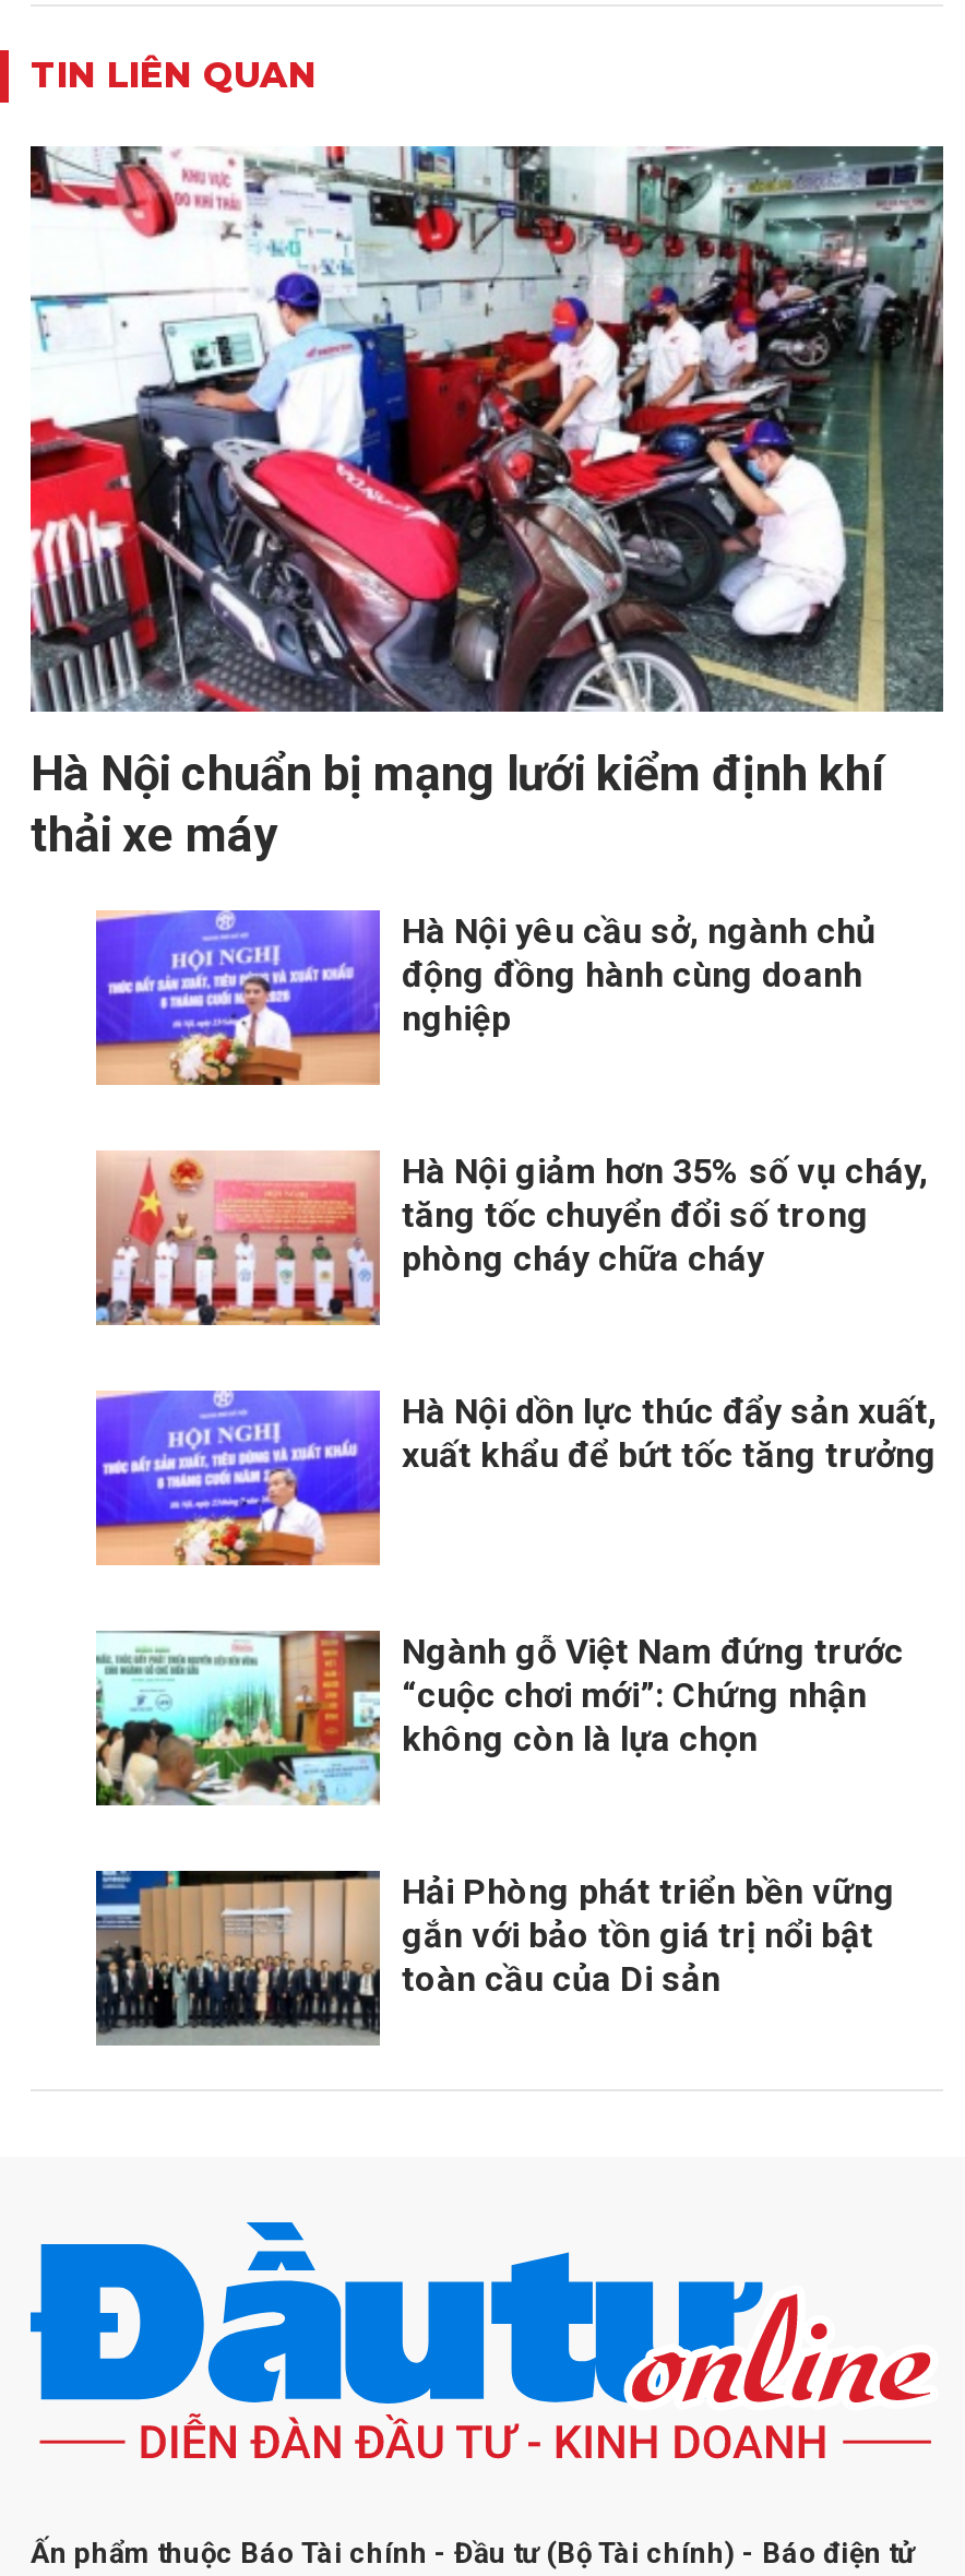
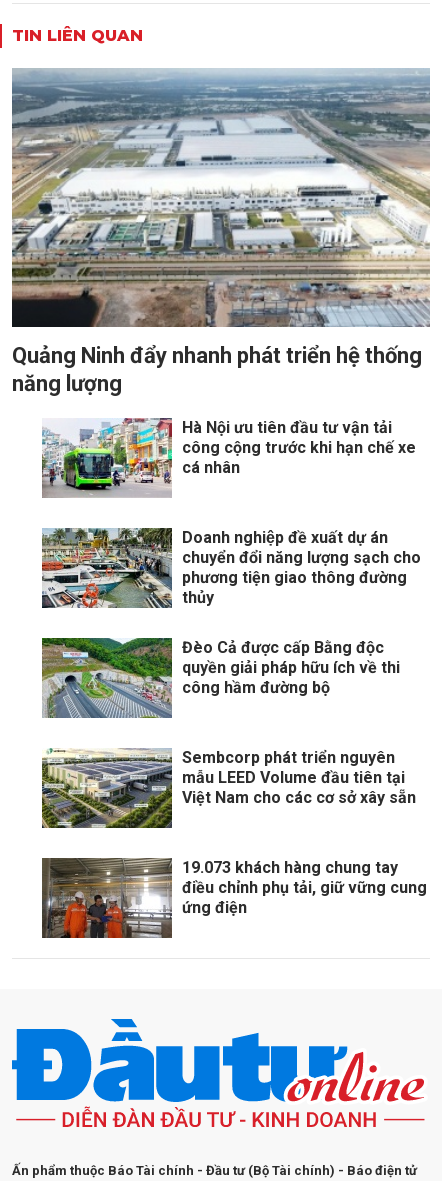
[28,144,945,862] [image] | Hà Nội chuẩn bị mạng lưới kiểm định khí | thải xe máy -> [11,68,430,396] [image] | Quảng Ninh đẩy nhanh phát triển hệ thống | năng lượng
[94,908,875,1087] [image] | Hà Nội yêu cầu sở, ngành chủ | động đồng hành cùng doanh | nghiệp -> [41,417,416,498] [image] | Hà Nội ưu tiên đầu tư vận tải | công cộng trước khi hạn chế xe | cá nhân
[96,1150,928,1327] [image] | Hà Nội giảm hơn 35% số vụ cháy, | tăng tốc chuyển đổi số trong | phòng cháy chữa cháy -> [41,527,421,609] [image] | Doanh nghiệp đề xuất dự án | chuyển đổi năng lượng sạch cho | phương tiện giao thông đường | thủy
[94,1388,937,1567] [image] | Hà Nội dồn lực thúc đẩy sản xuất, | xuất khẩu để bứt tốc tăng trưởng -> [41,637,400,719] [image] | Đèo Cả được cấp Bằng độc | quyền giải pháp hữu ích về thi | công hầm đường bộ
[96,1629,904,1808] [image] | Ngành gỗ Việt Nam đứng trước | “cuộc chơi mới”: Chứng nhận | không còn là lựa chọn -> [41,748,416,829] [image] | Sembcorp phát triển nguyên | mẫu LEED Volume đầu tiên tại | Việt Nam cho các cơ sở xây sẵn
[94,1869,895,2046] [image] | Hải Phòng phát triển bền vững | gắn với bảo tồn giá trị nổi bật | toàn cầu của Di sản -> [41,857,427,939] [image] | 19.073 khách hàng chung tay | điều chỉnh phụ tải, giữ vững cung | ứng điện

